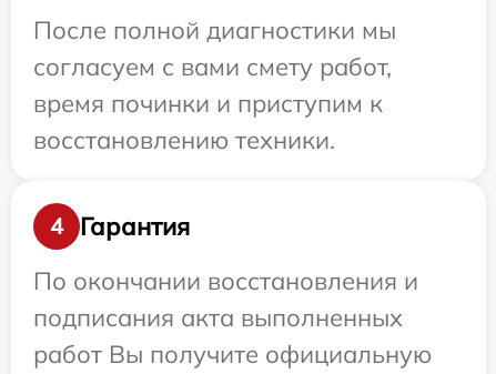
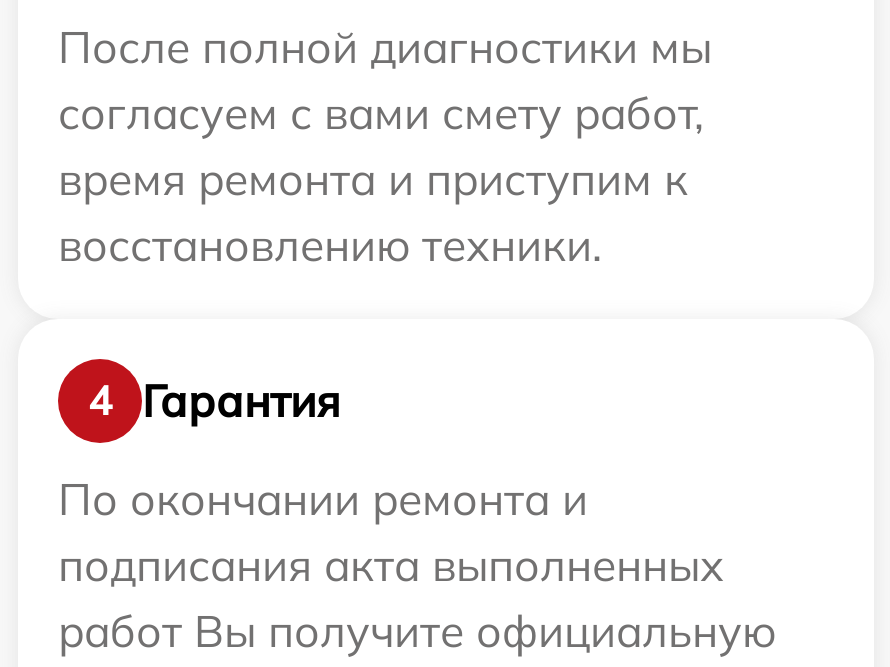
[33,88,383,119] время починки и приступим к -> [58,151,688,207] время ремонта и приступим к
[33,265,418,296] По окончании восстановления и -> [58,471,588,527] По окончании ремонта и

